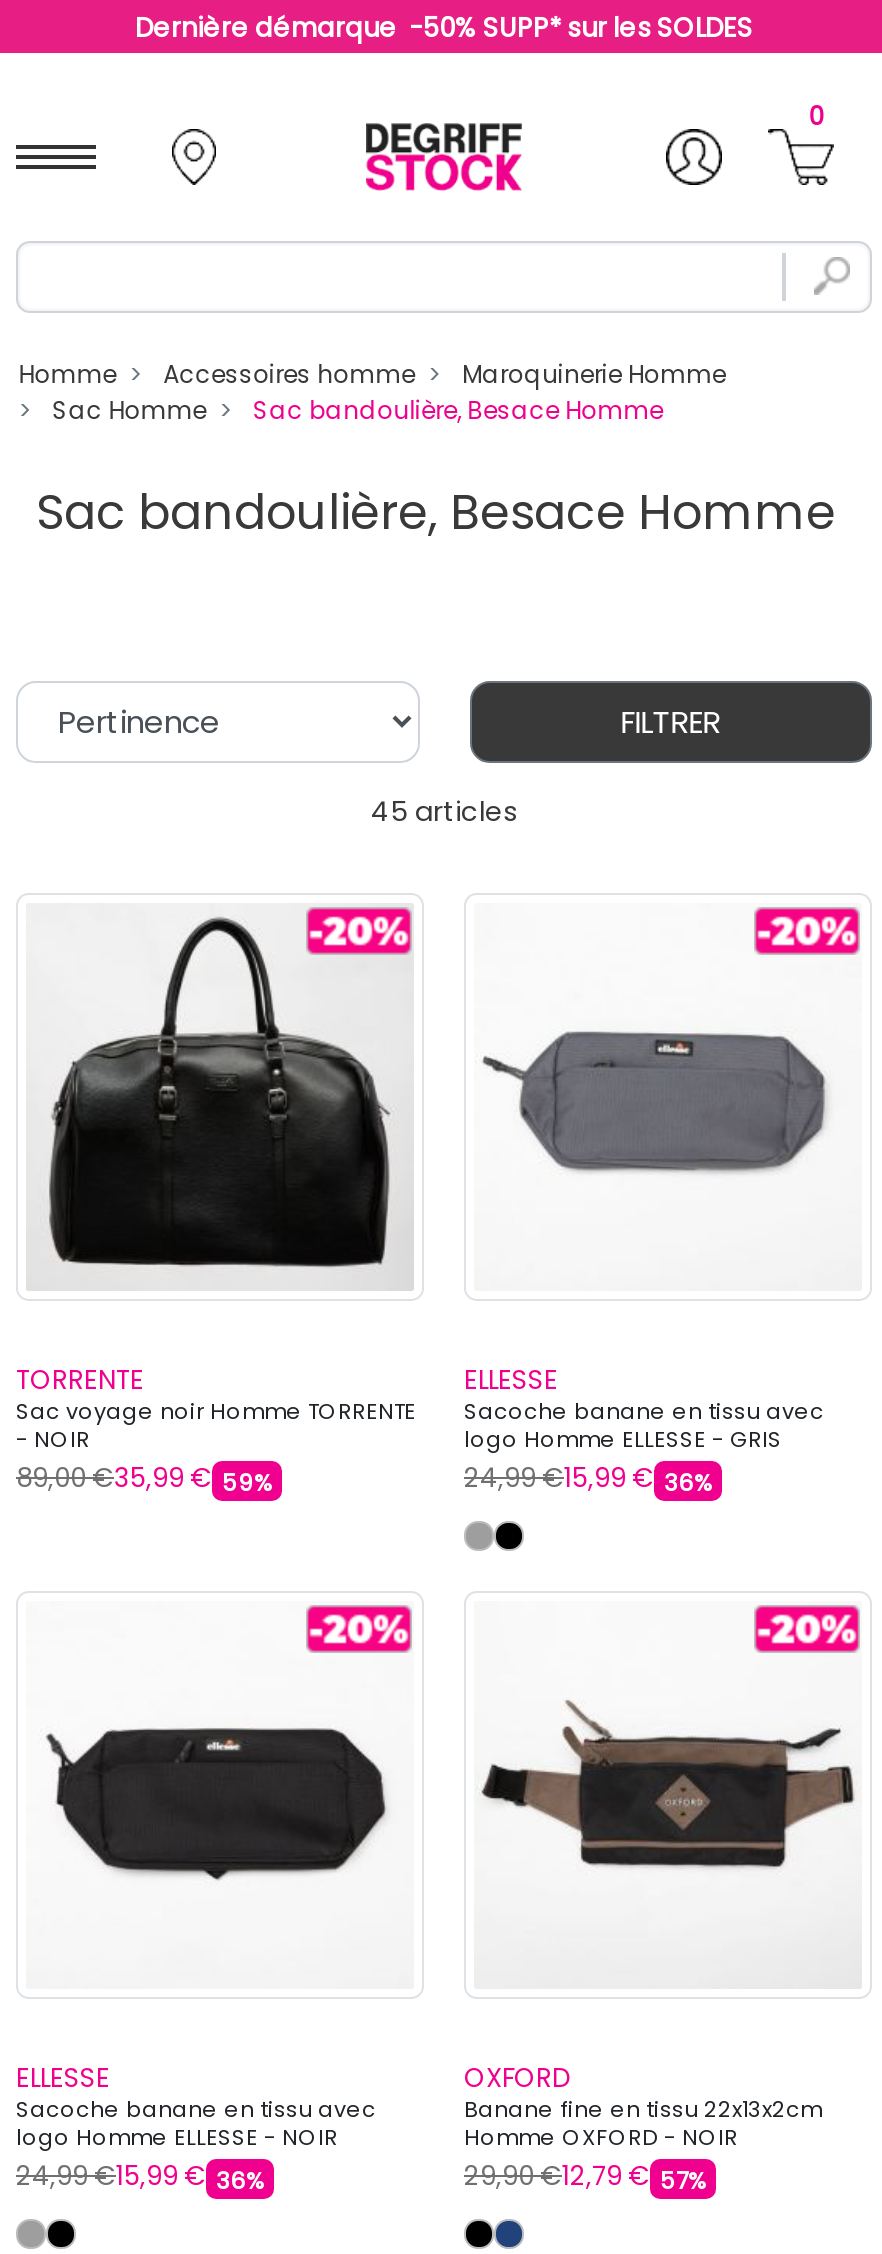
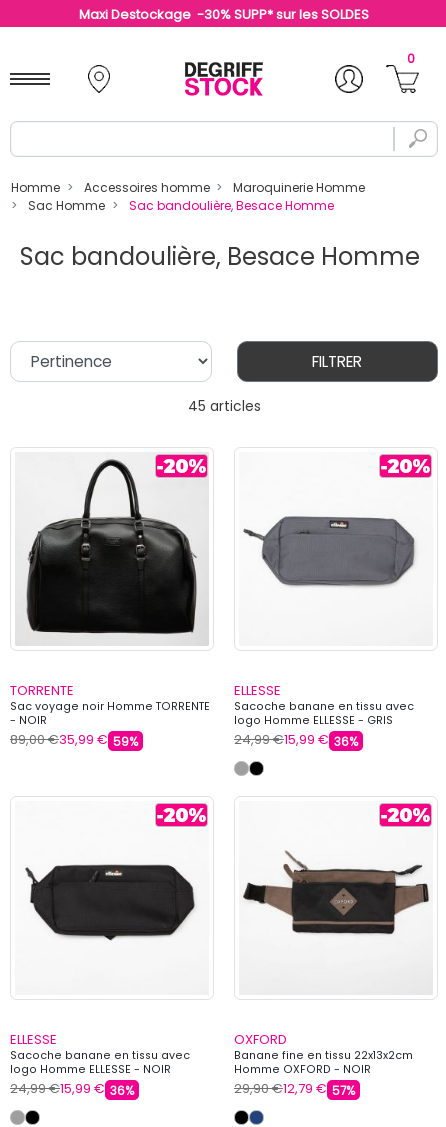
[135,9,753,47] Dernière démarque -50% SUPP* sur les SOLDES -> [79,5,369,24] Maxi Destockage -30% SUPP* sur les SOLDES

